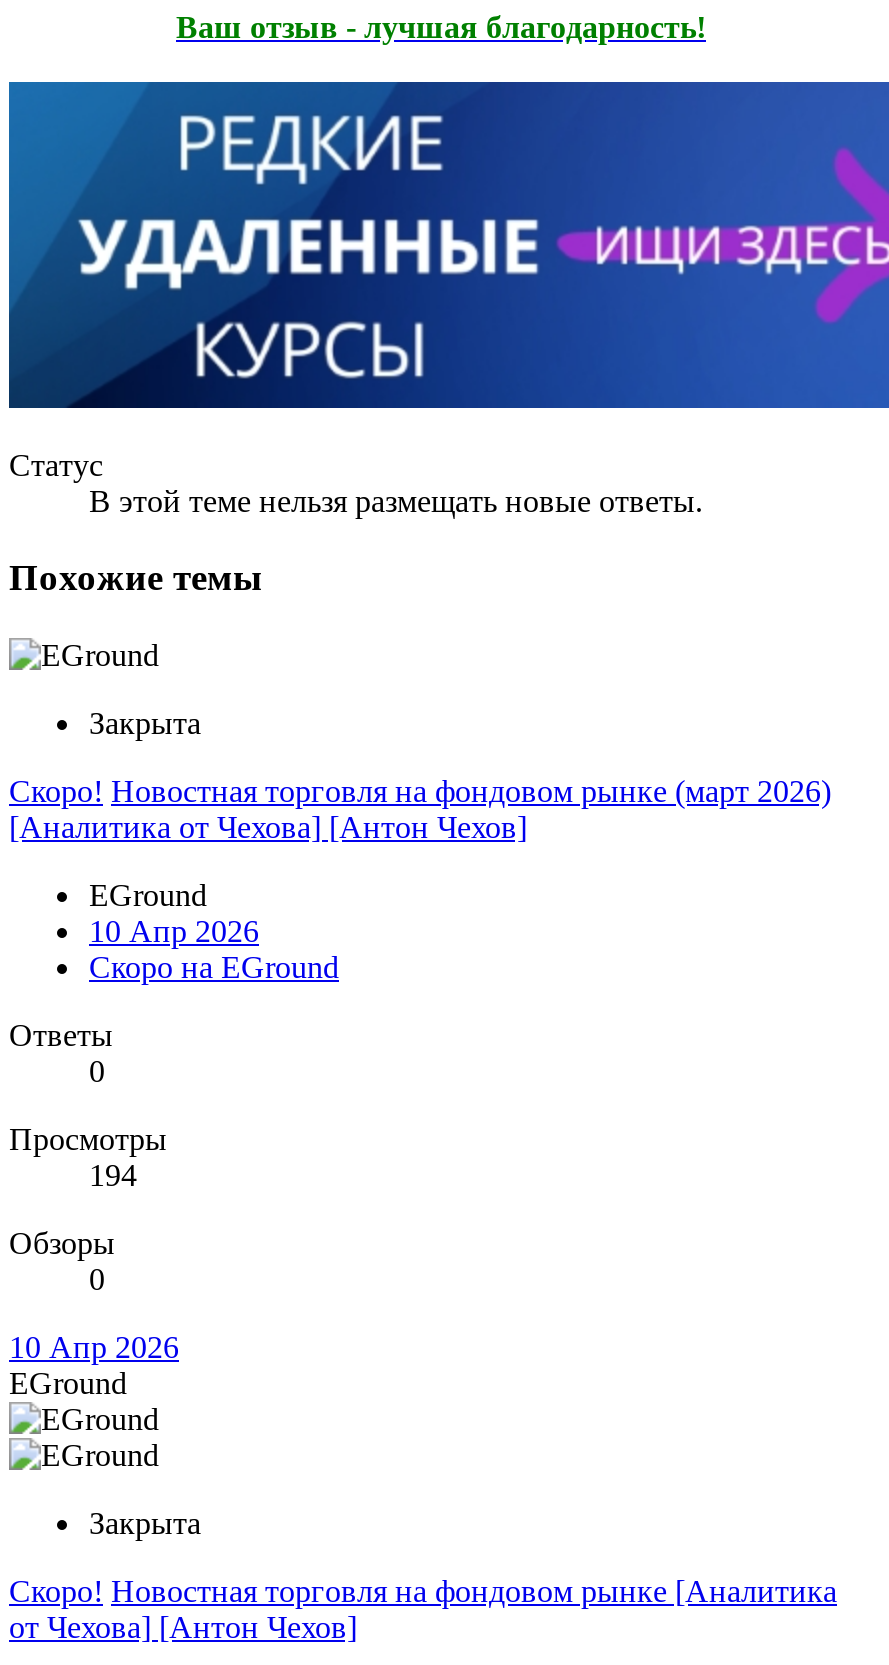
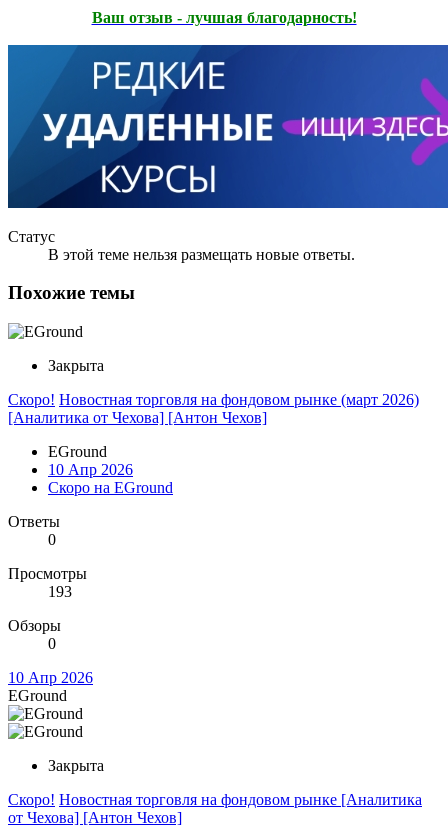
[89,1158,137,1192] 194 -> [48,583,72,600] 193

